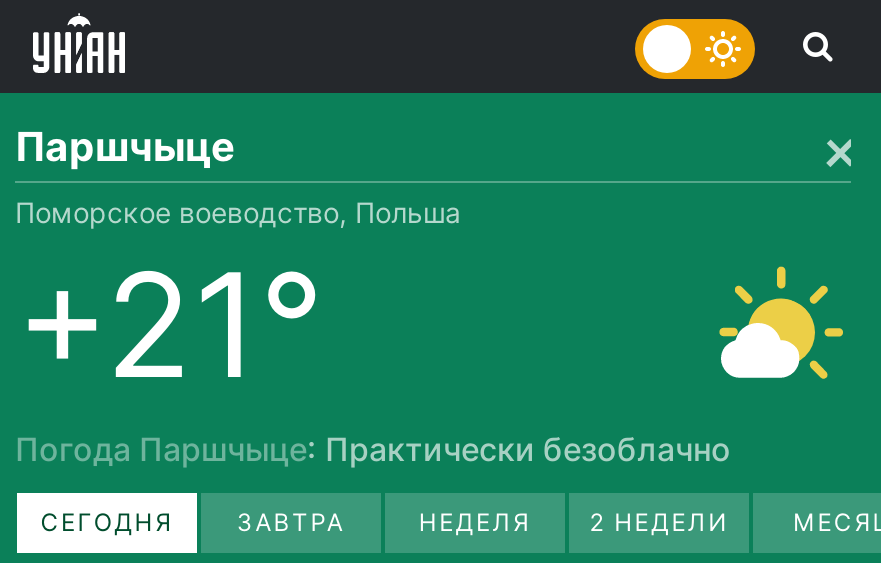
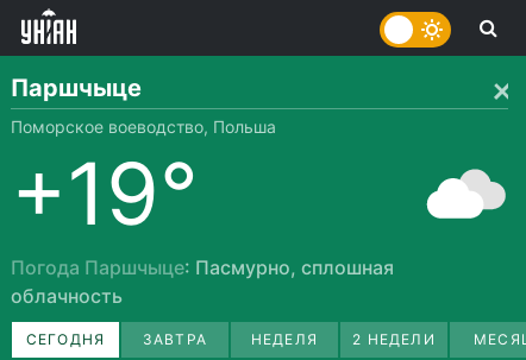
[15,237,845,469] [image] | +21° | Погода Паршчыце: Практически безоблачно -> [11,141,507,308] [image] | +19° | Погода Паршчыце: Пасмурно, сплошная | облачность

